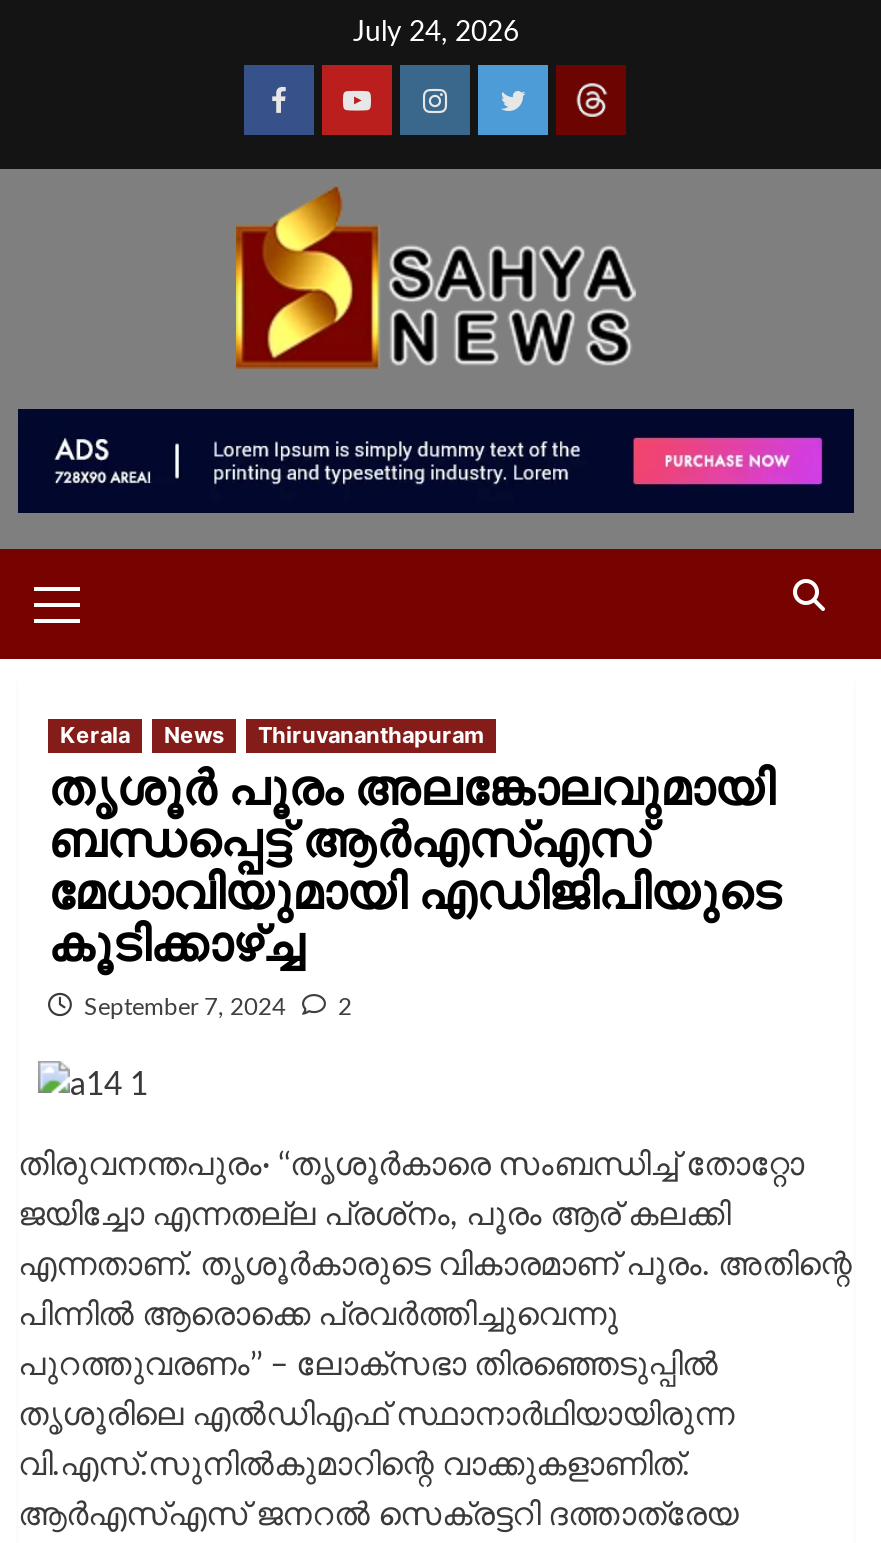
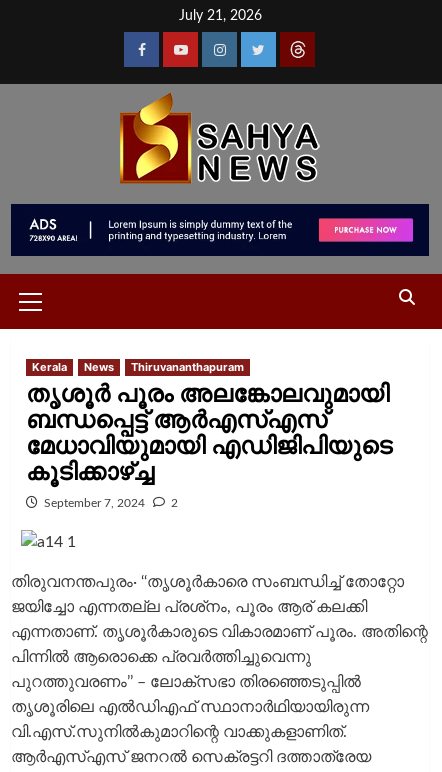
[353,19,519,47] July 24, 2026 -> [178,9,261,23] July 21, 2026

